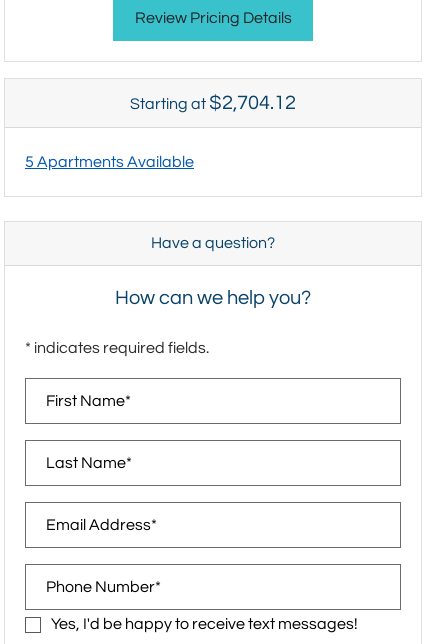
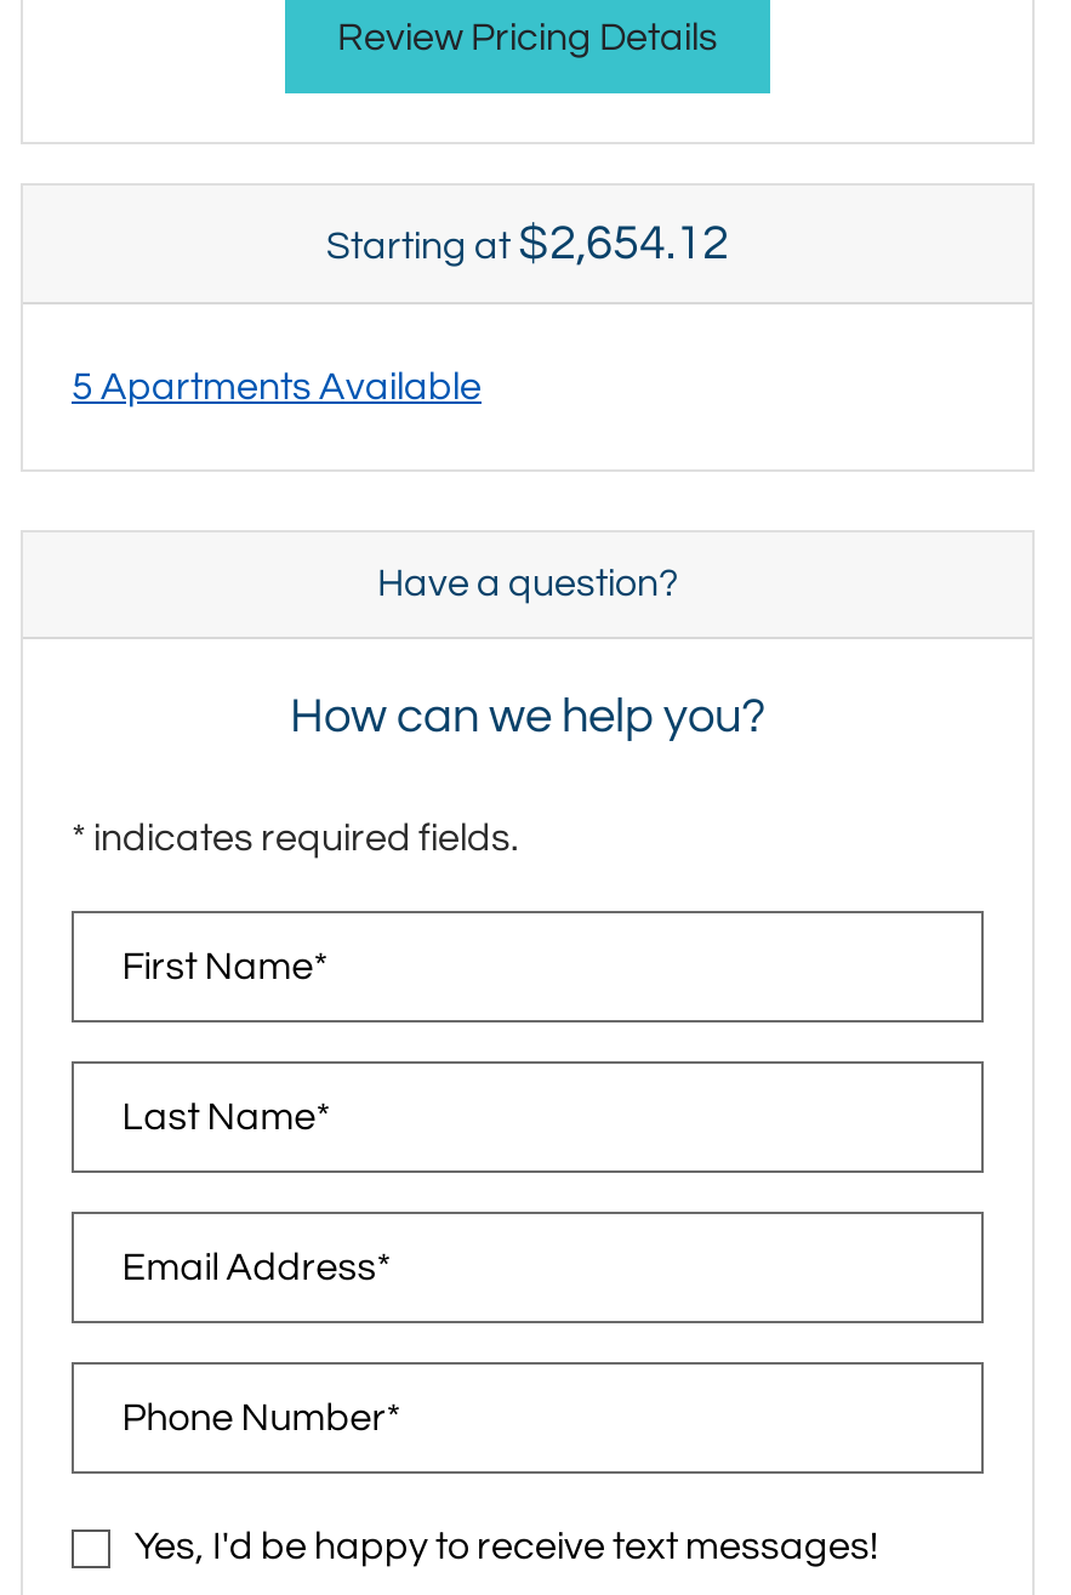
[130,93,296,113] Starting at $2,704.12 -> [326,220,729,268] Starting at $2,654.12

